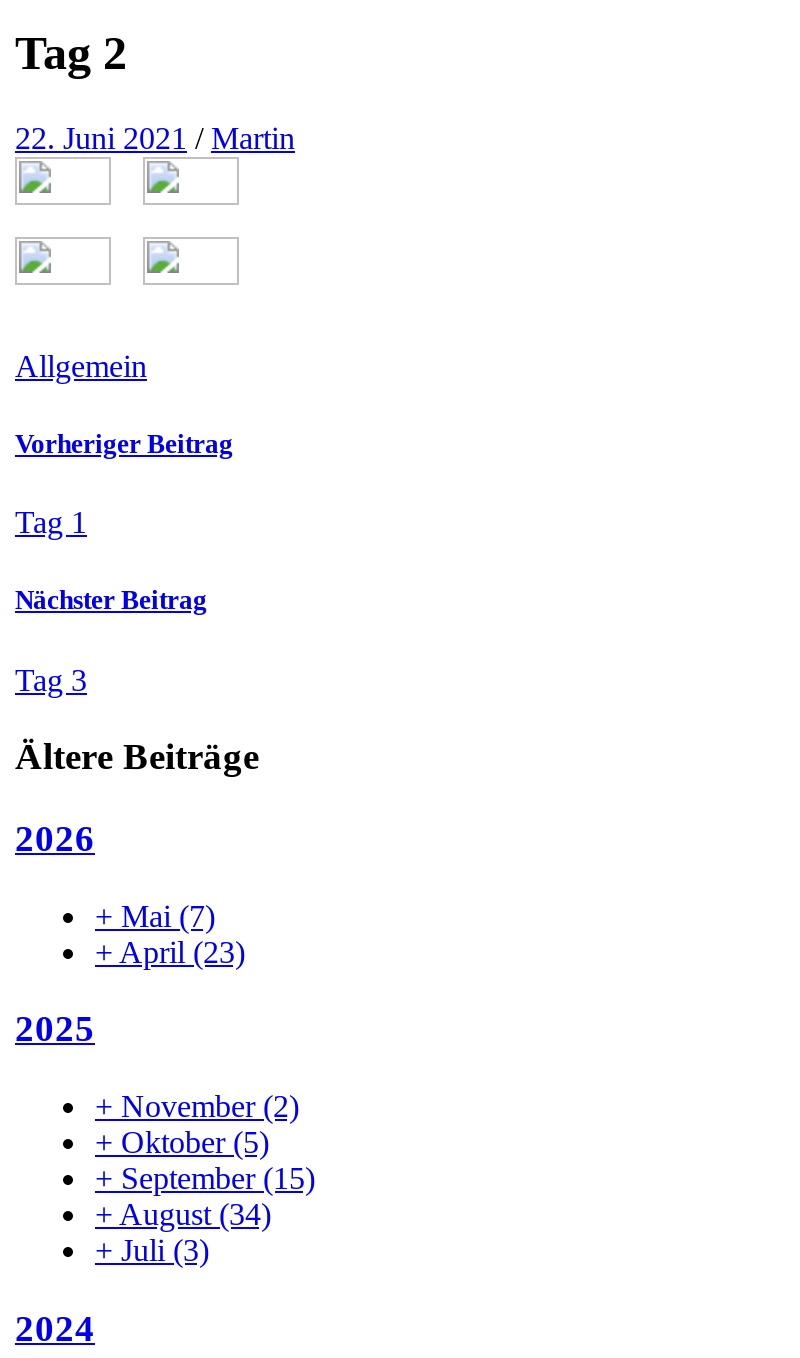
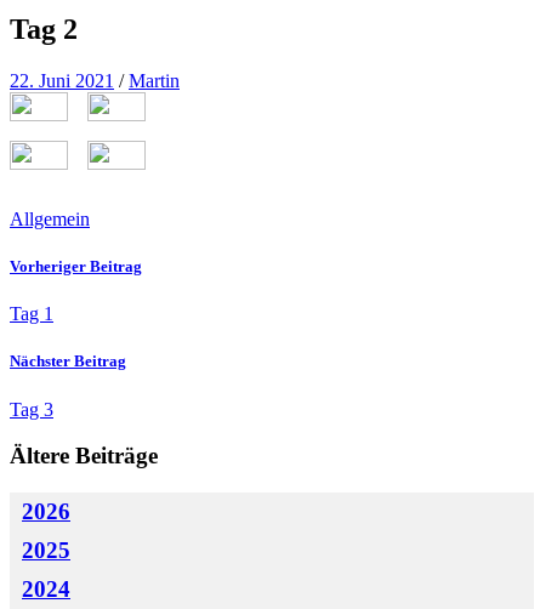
[95,898,245,968] + Mai (7) | + April(23) -> none
[95,1089,315,1267] + November (2) | + Oktober (5) | + September(15) | + August (34) | + Juli(3) -> none

